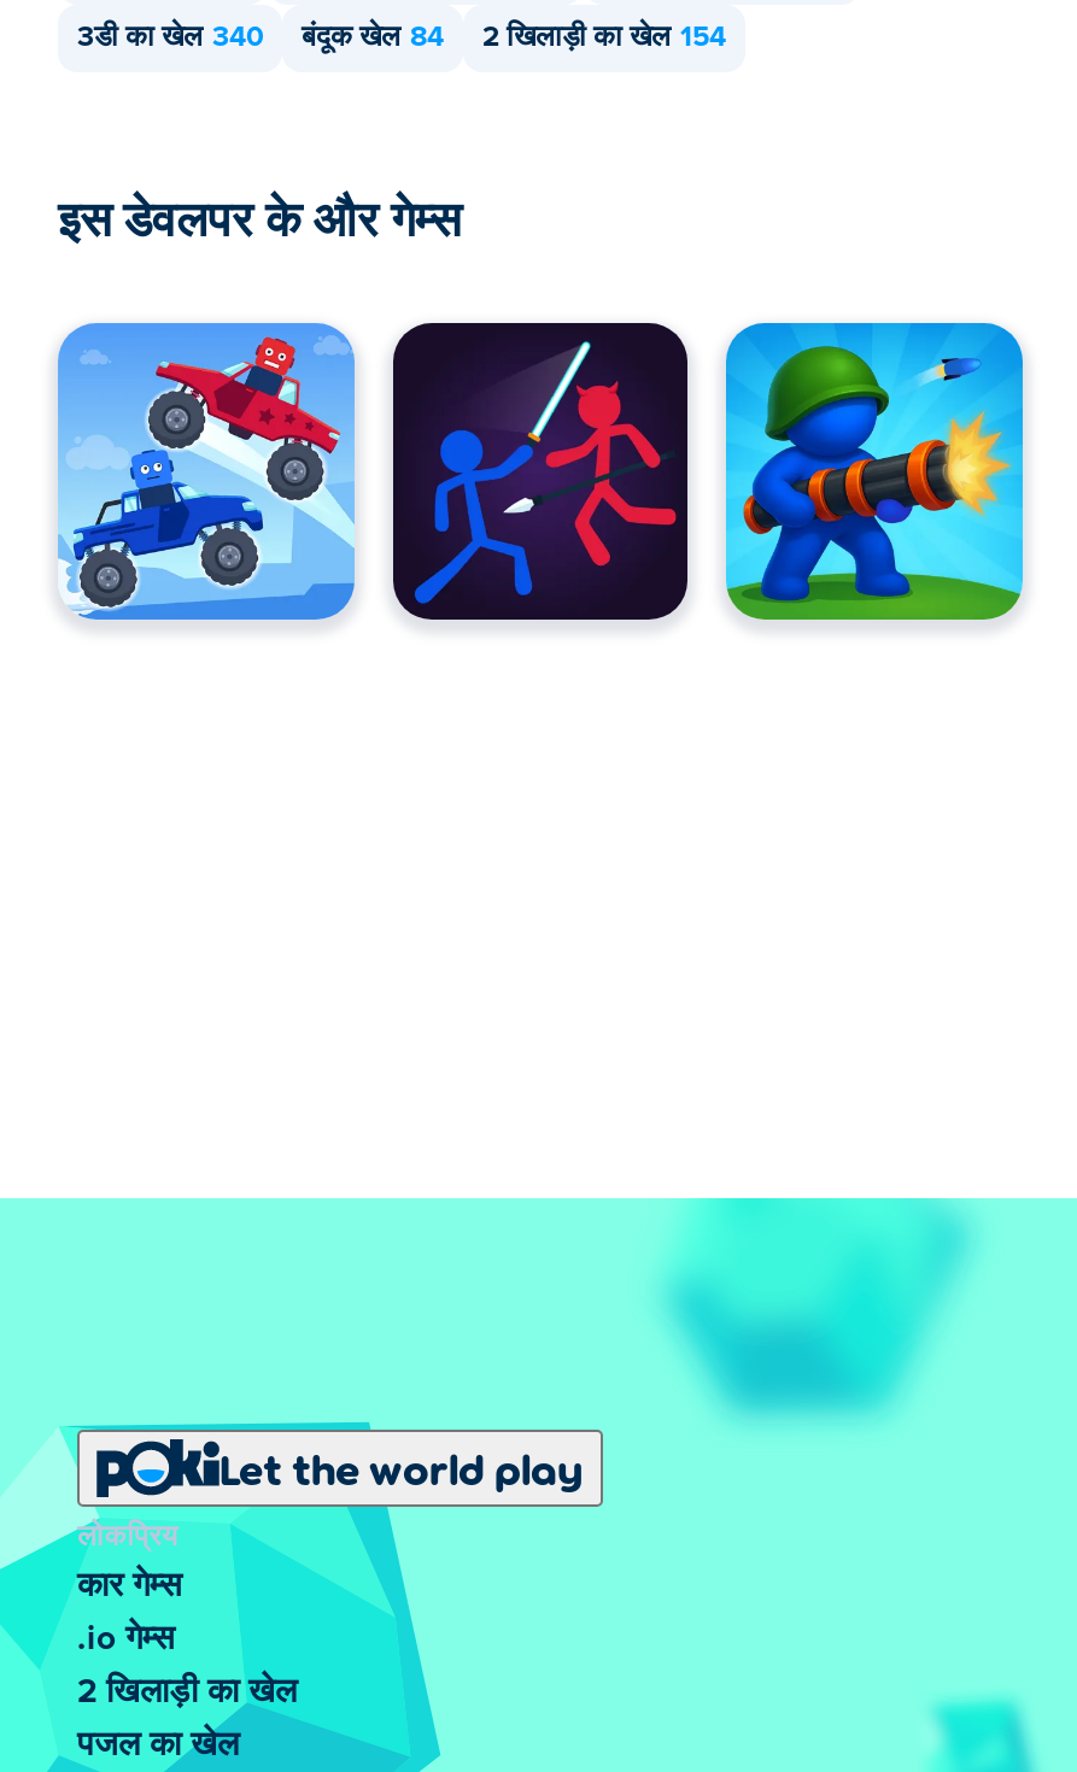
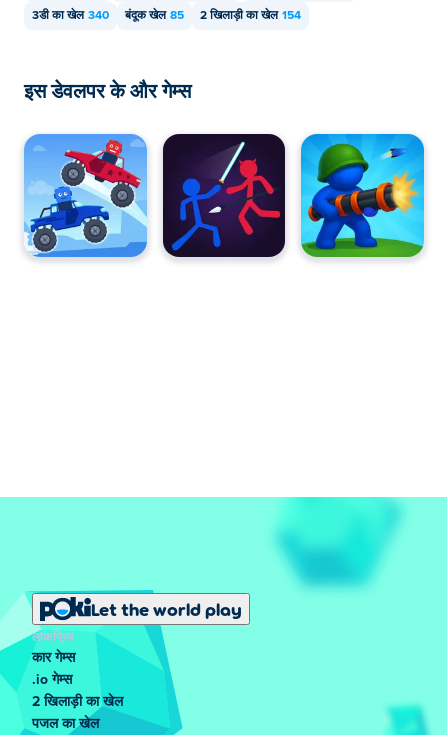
[77,24,726,53] 3डी का खेल 340 बंदूक खेल 84 2 खिलाड़ी का खेल 154 -> [32,10,301,22] 3डी का खेल 340 बंदूक खेल 85 2 खिलाड़ी का खेल 154

